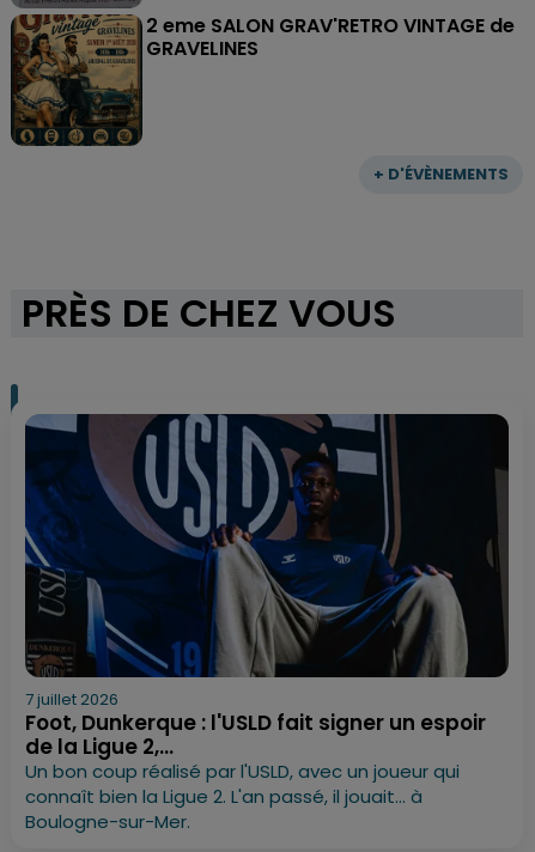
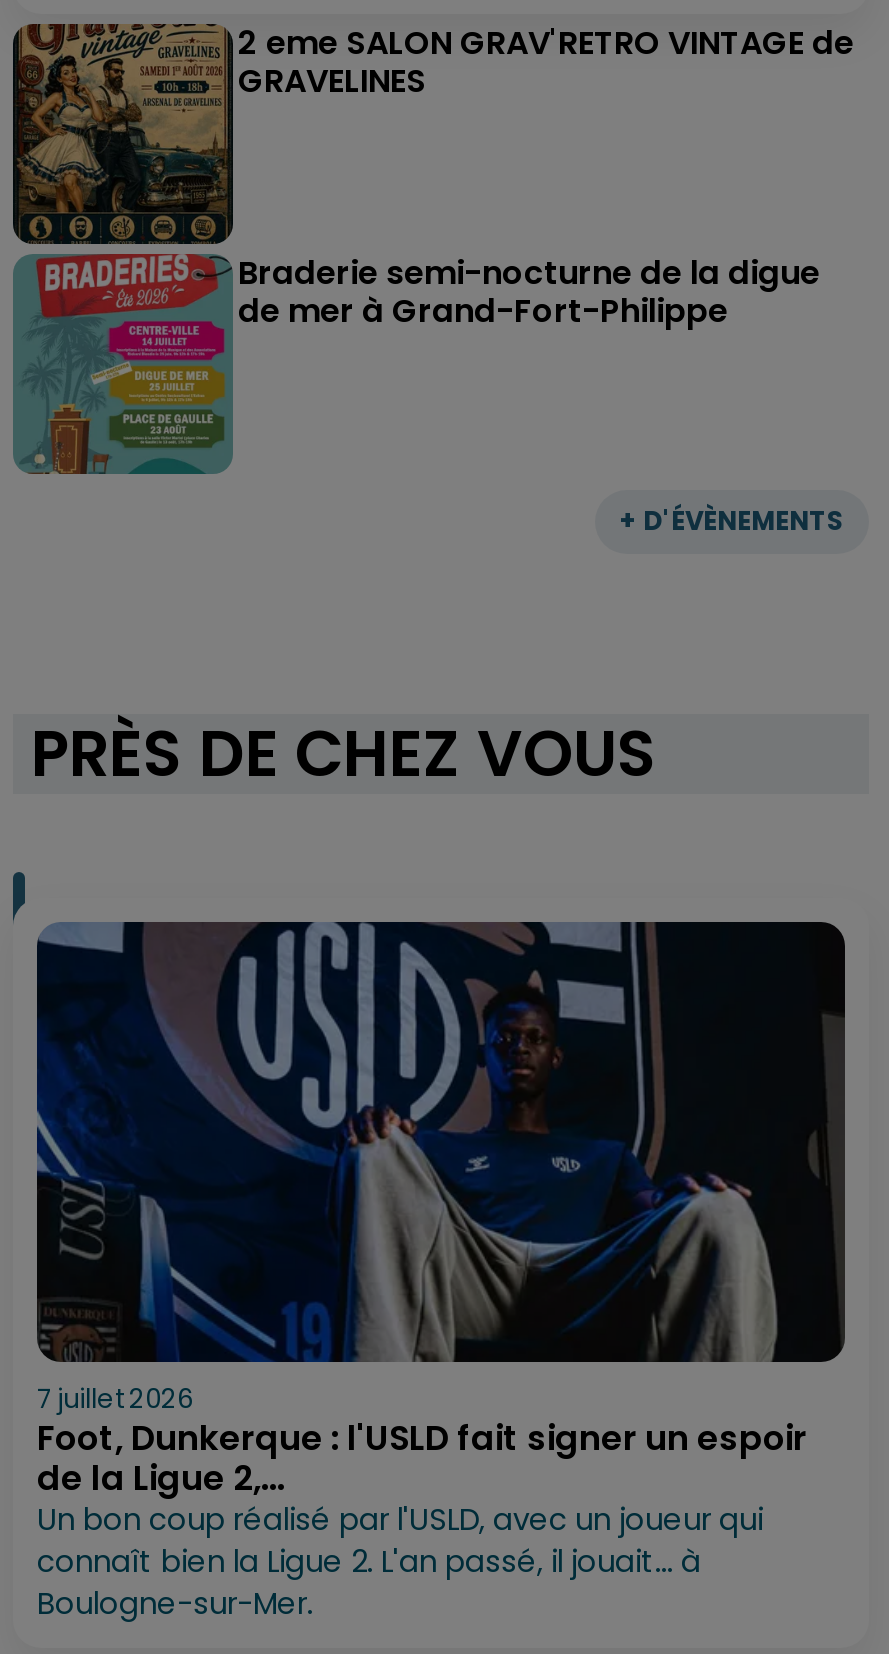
none -> [15,249,820,476] [image] | Braderie semi-nocturne de la digue | de mer à Grand-Fort-Philippe

